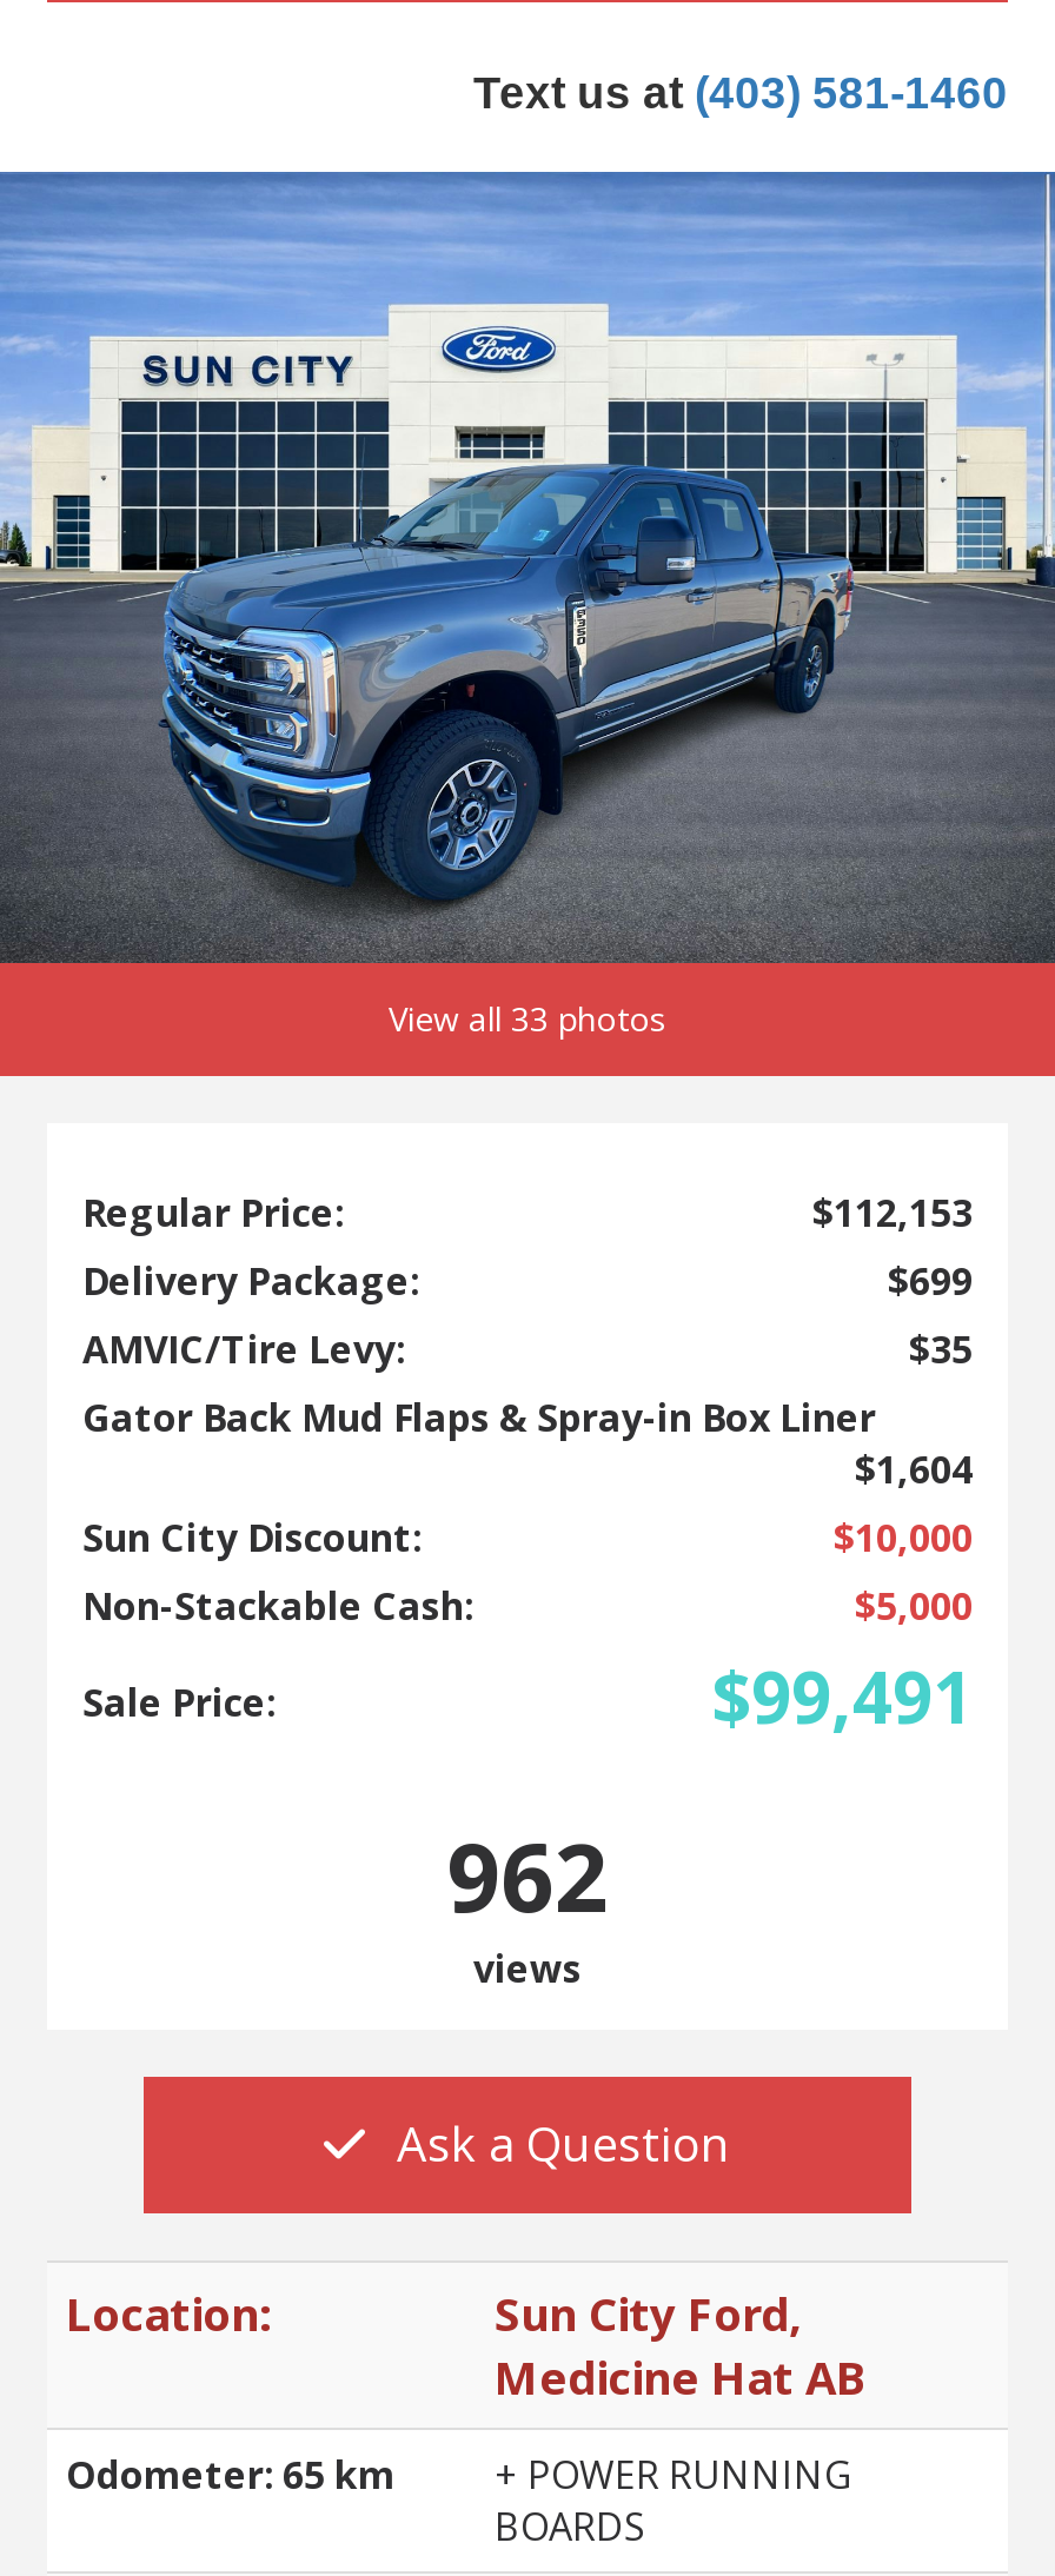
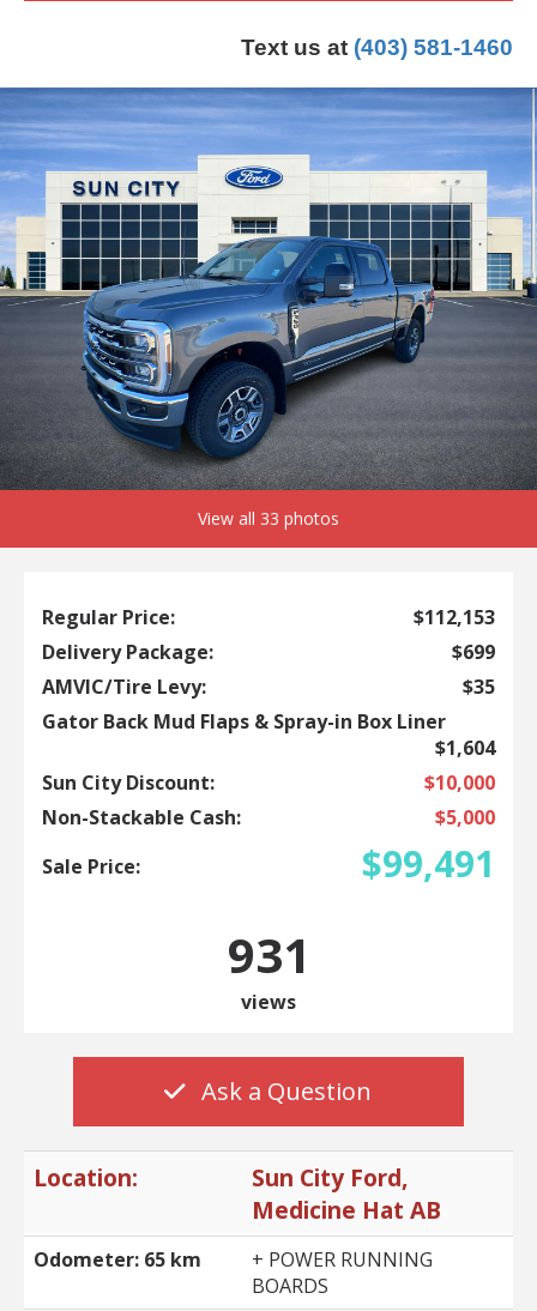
[446,1811,609,1940] 962 -> [227,922,310,987] 931

